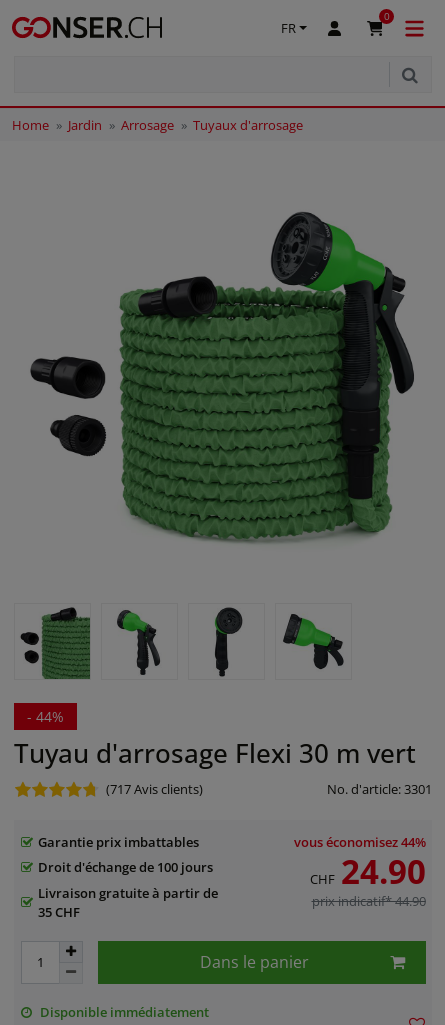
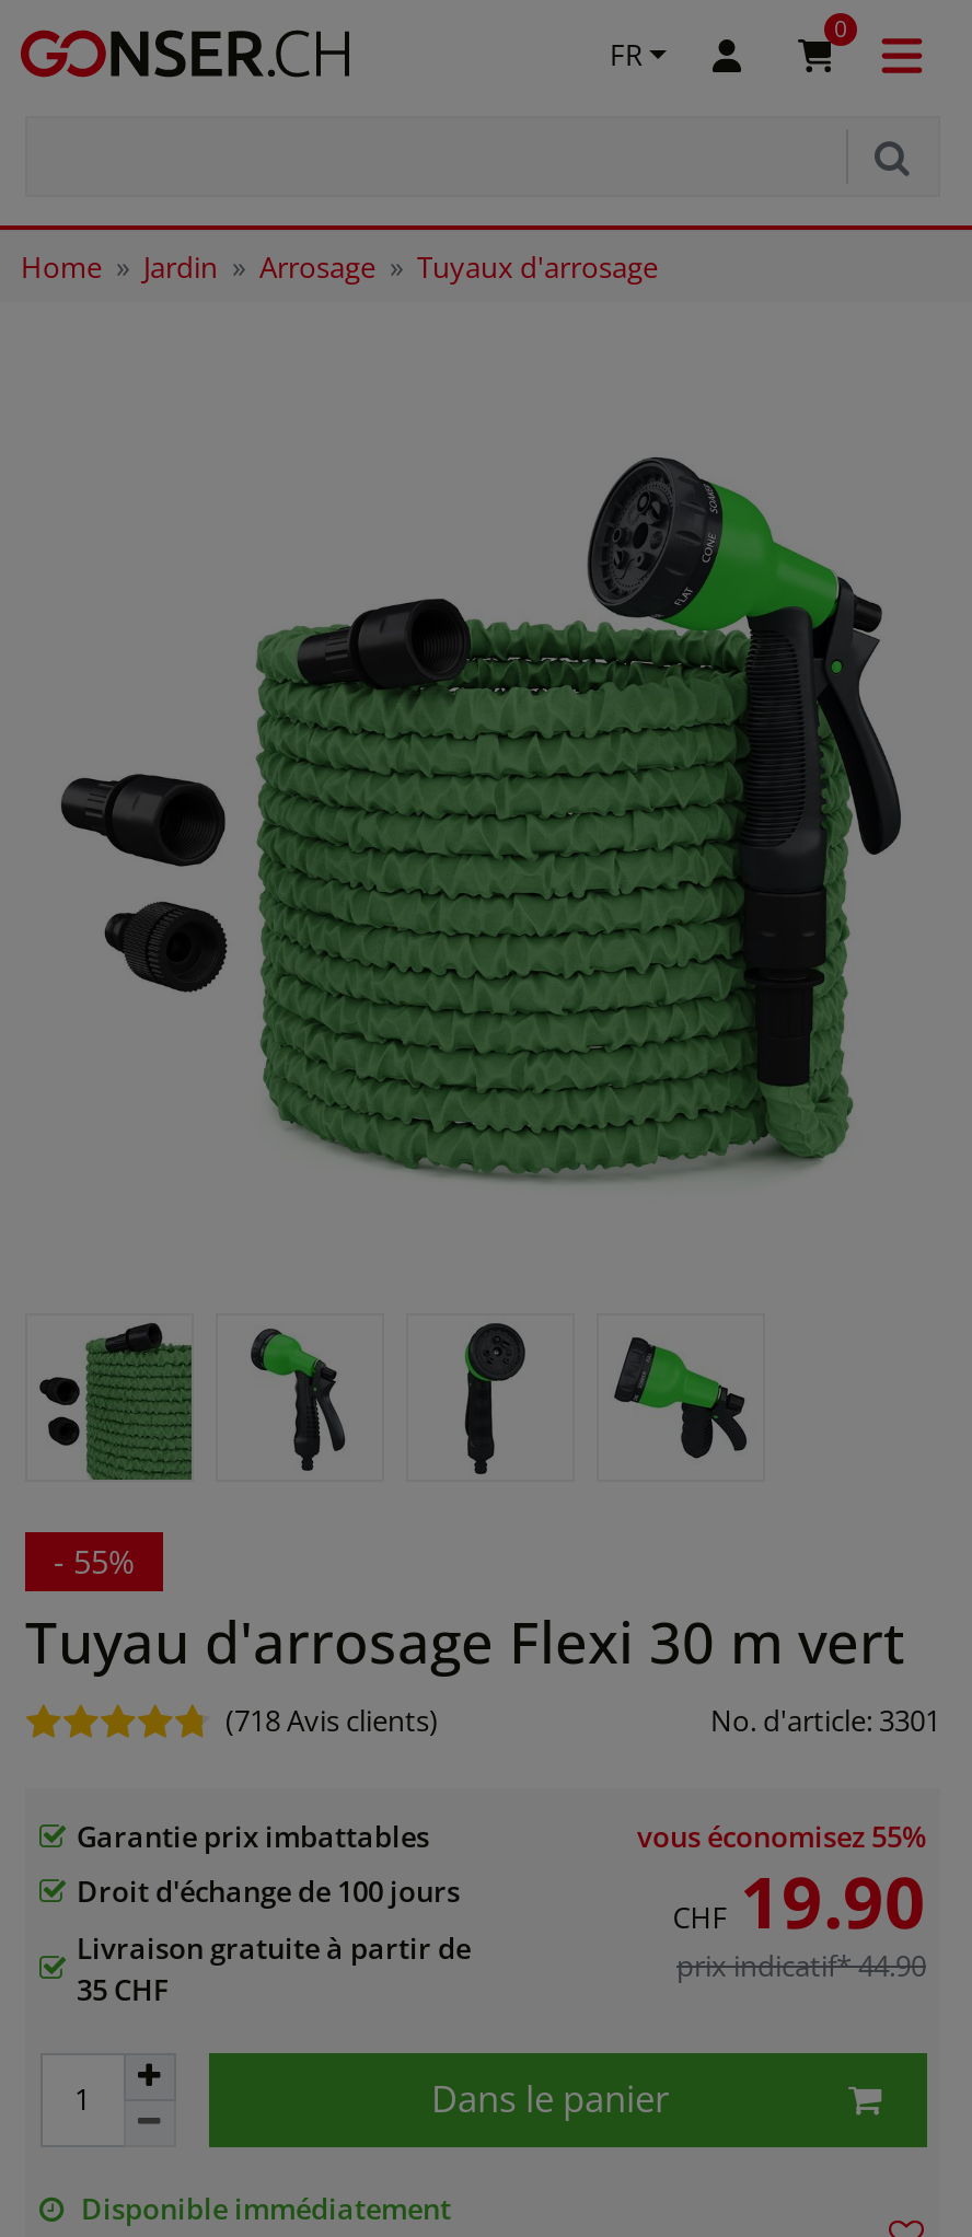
[27,707,64,726] - 44% -> [54,1541,135,1583] - 55%
[105,780,202,798] (717Avis clients) -> [225,1701,438,1740] (718Avis clients)
[293,833,425,851] vous économisez 44% -> [637,1816,926,1855] vous économisez 55%
[310,849,425,894] CHF 24.90 -> [673,1851,926,1949] CHF 19.90

